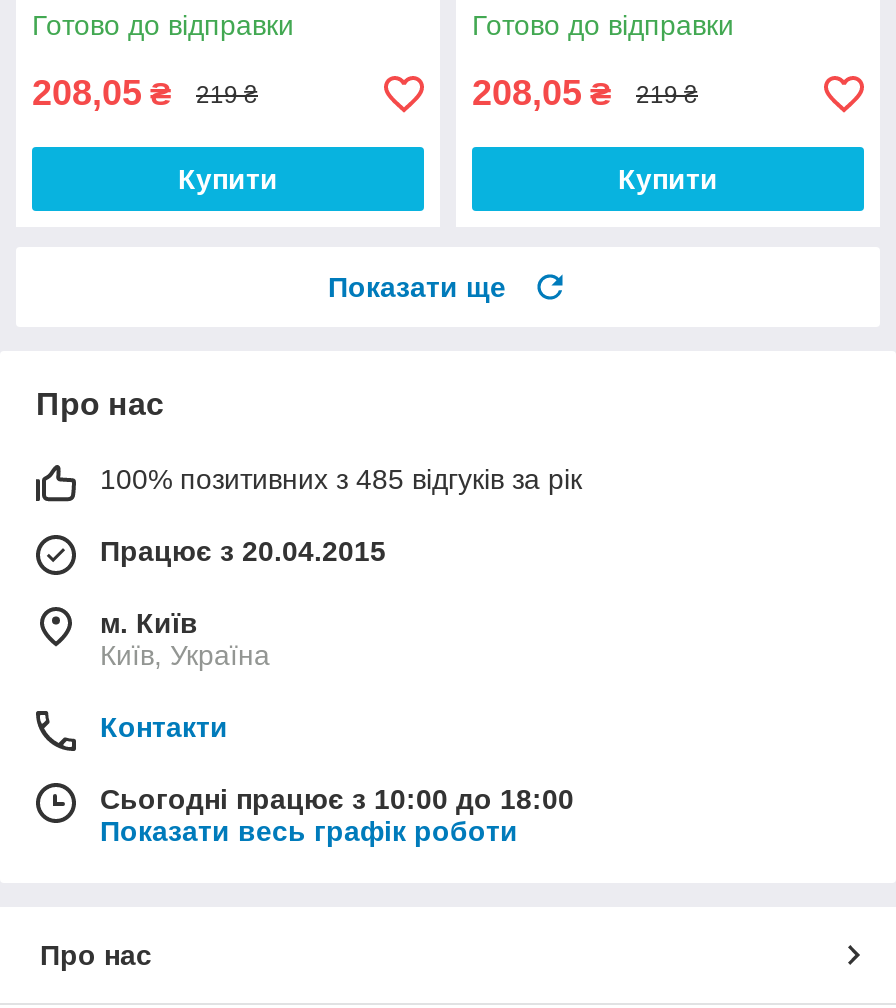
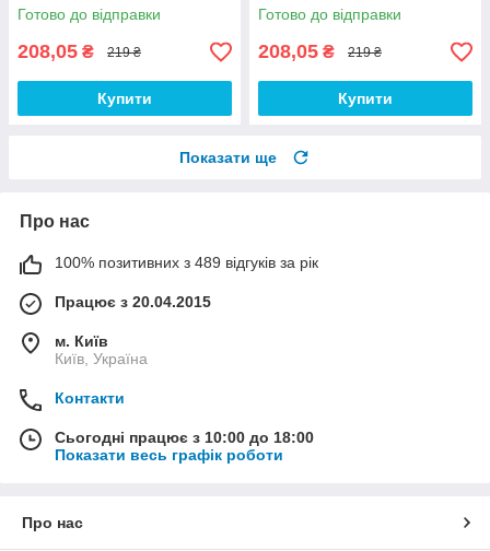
[100,463,582,495] 100% позитивних з 485 відгуків за рік -> [55,254,318,271] 100% позитивних з 489 відгуків за рік

